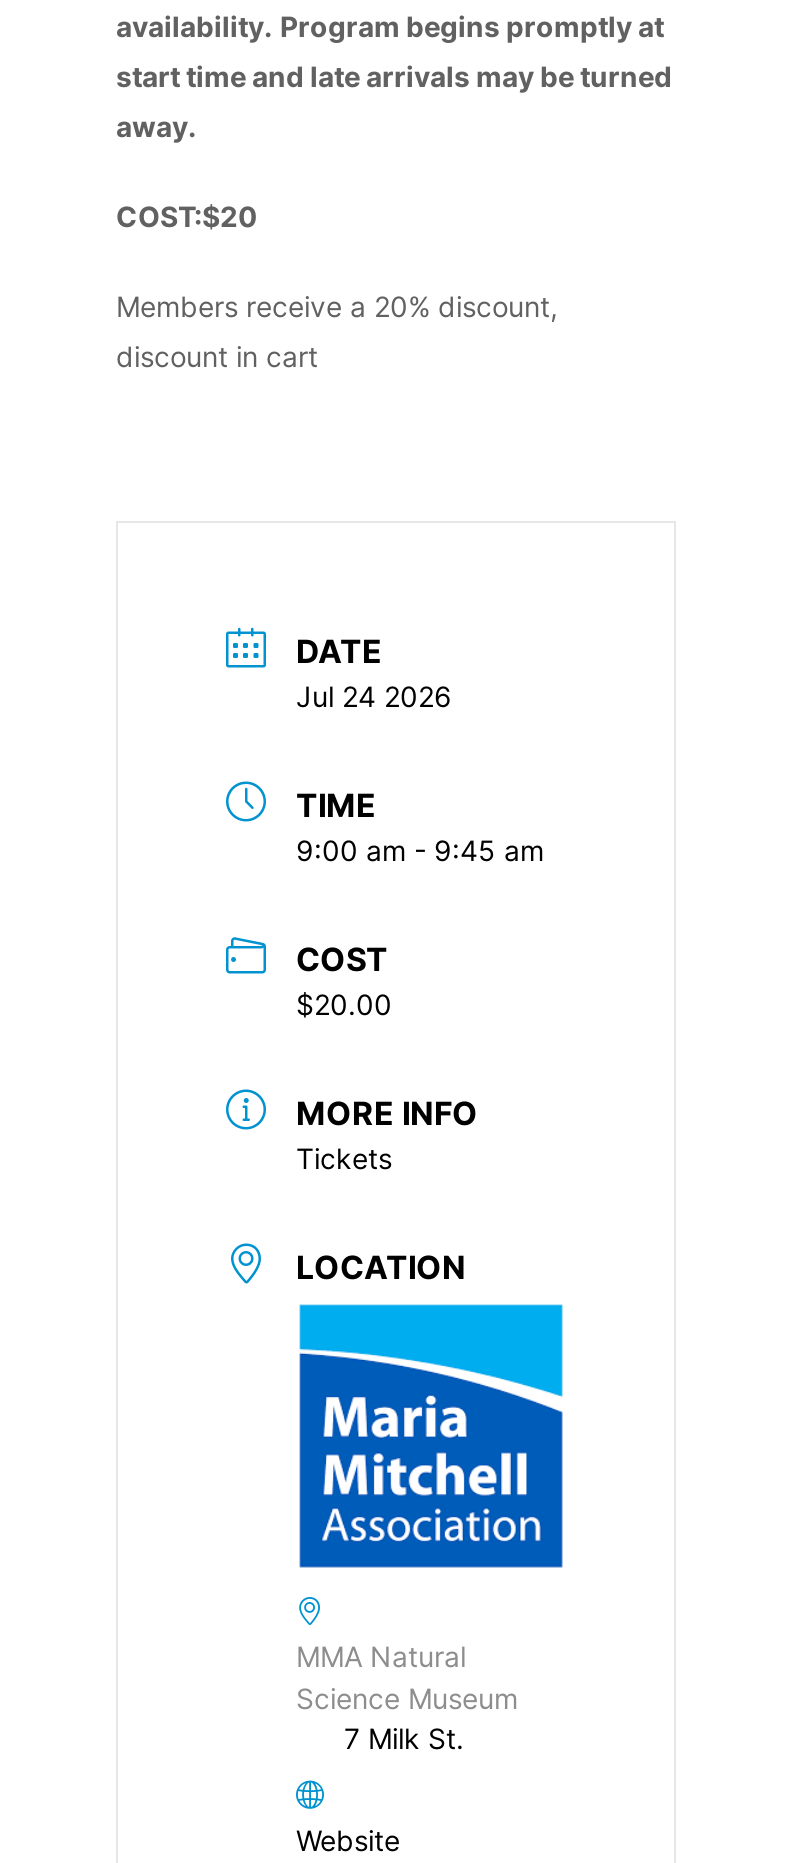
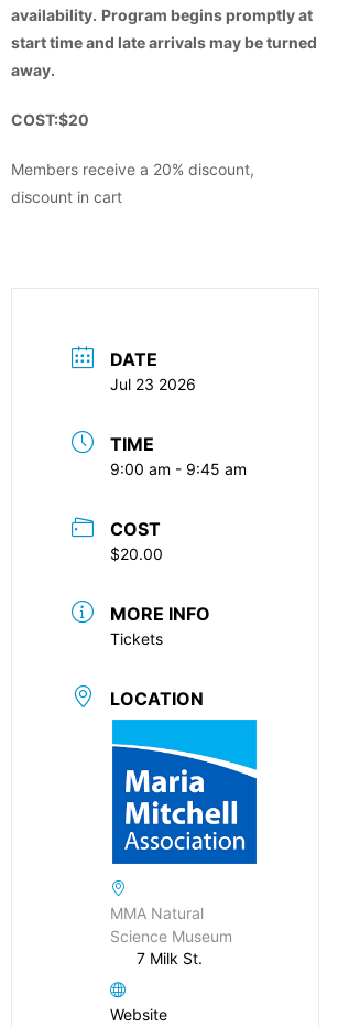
[296,679,452,713] Jul 24 2026 -> [110,375,196,393] Jul 23 2026

